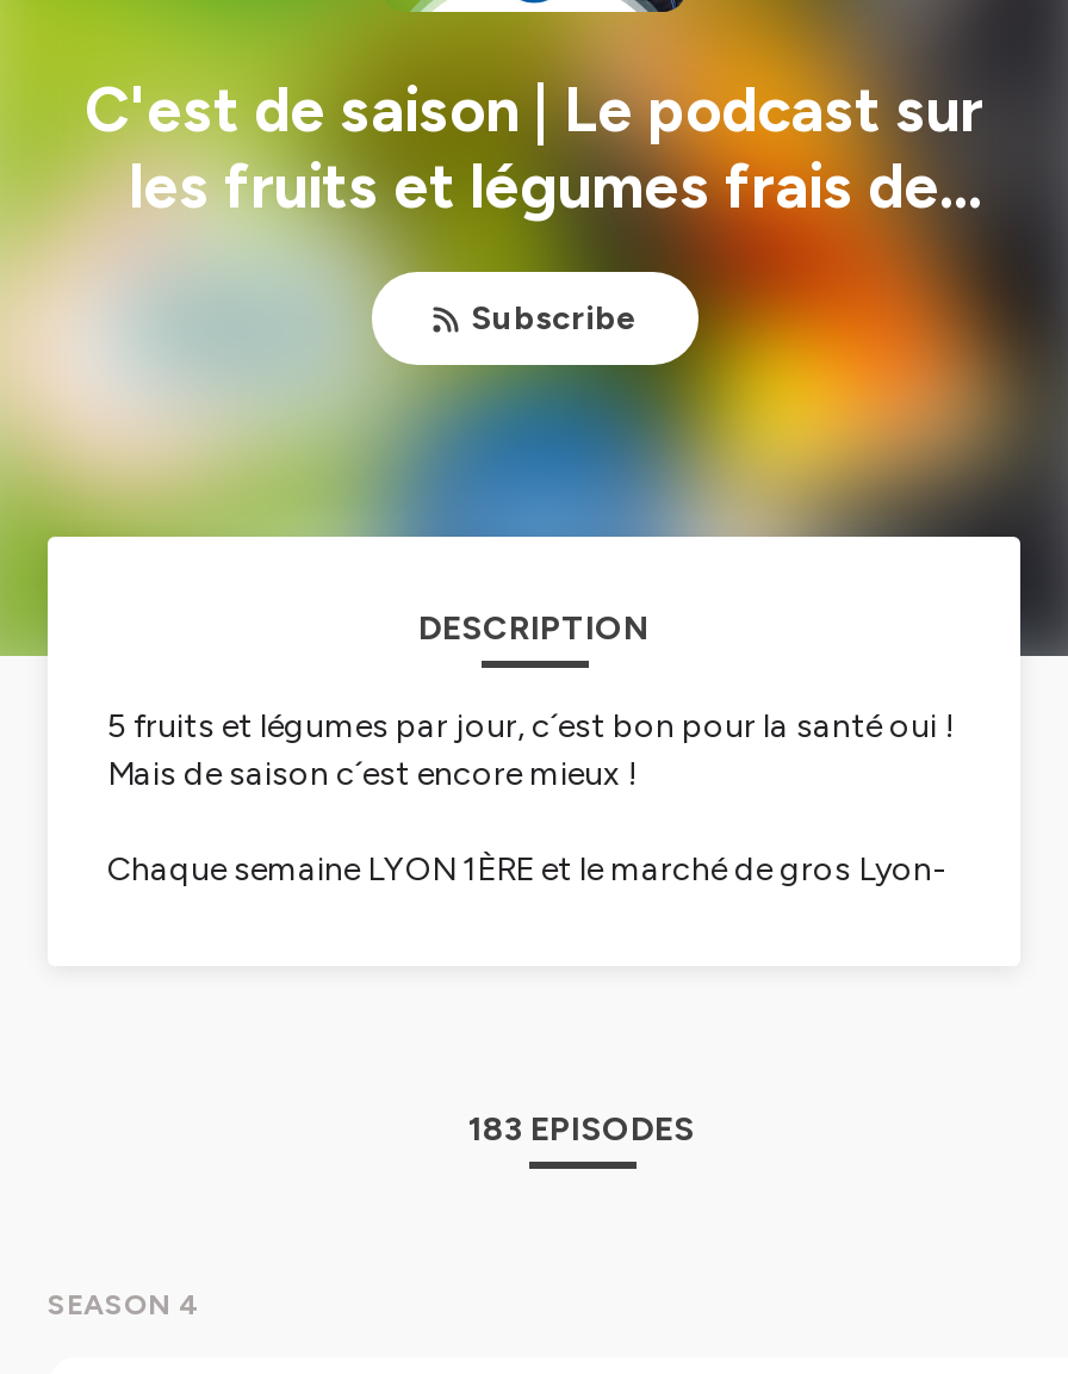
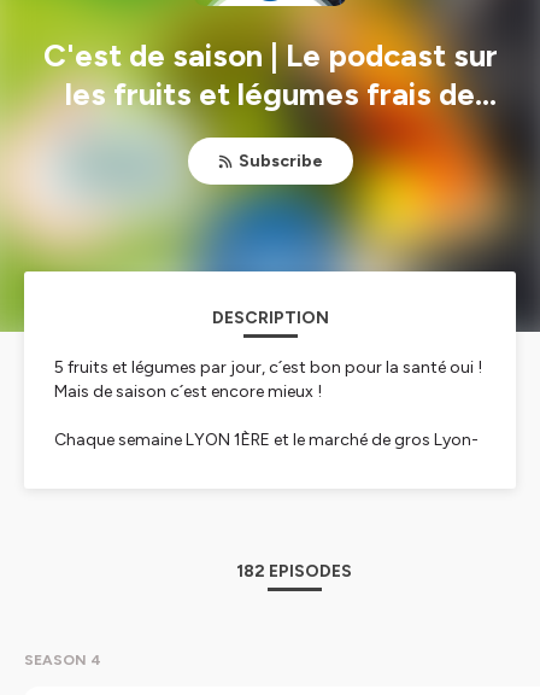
[468,1109,695,1150] 183 EPISODES -> [236,561,352,582] 182 EPISODES

